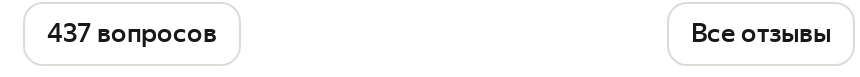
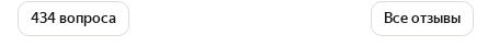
[47,17,217,47] 437 вопросов -> [31,10,116,26] 434 вопроса

